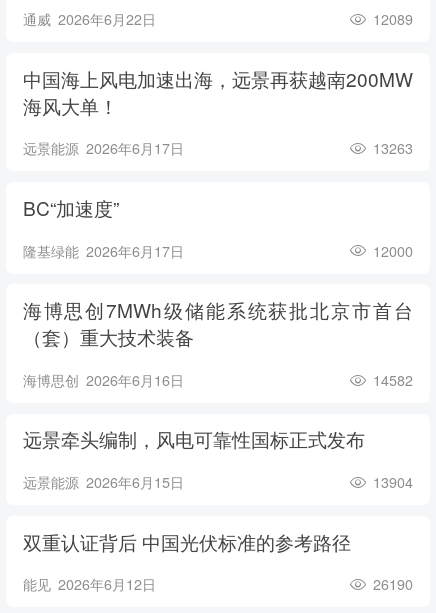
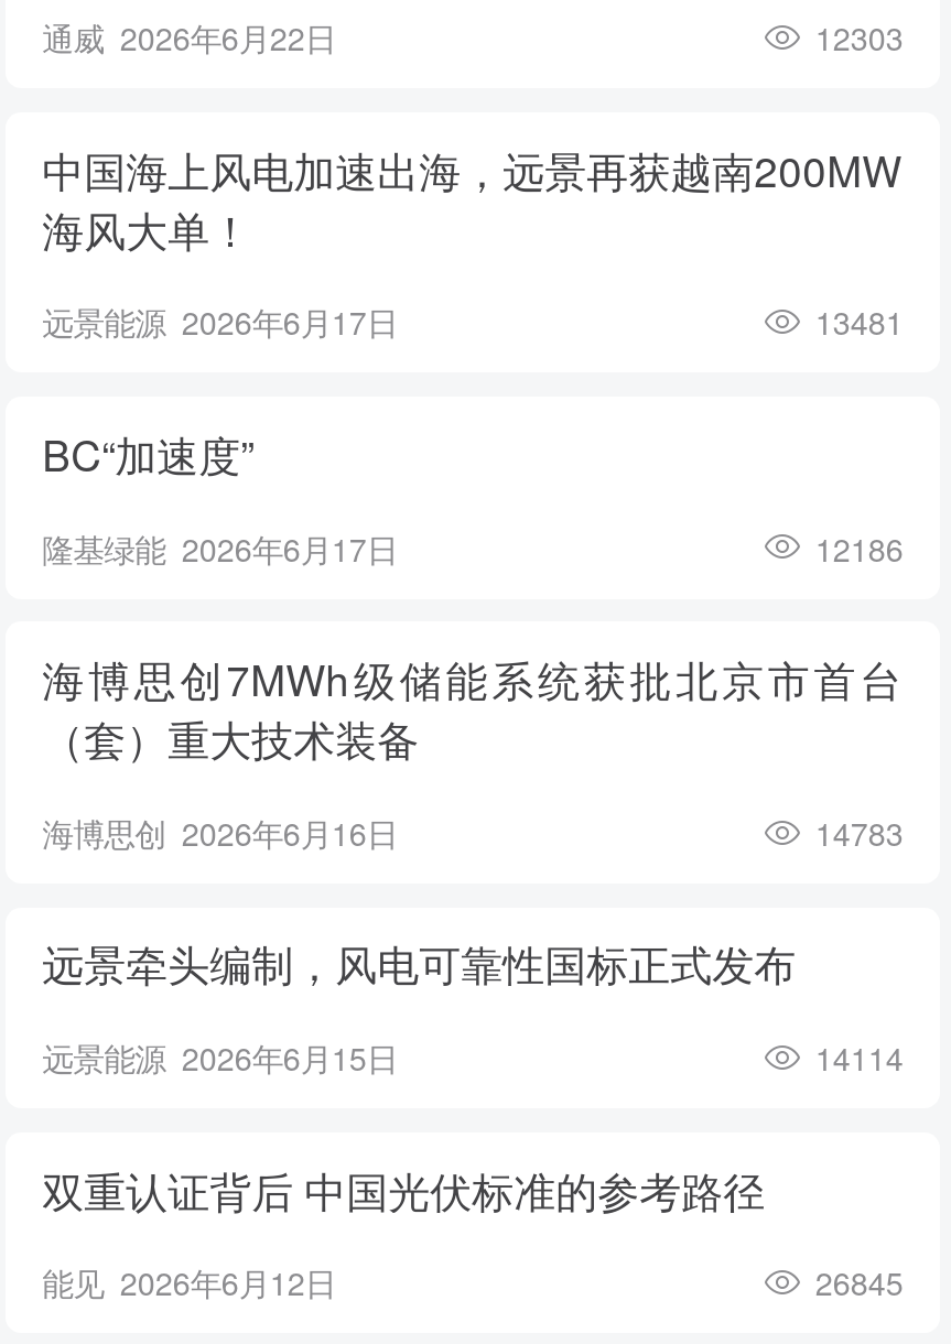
[373,9,413,29] 12089 -> [815,16,903,60] 12303
[373,138,413,158] 13263 -> [815,300,903,344] 13481
[373,241,413,261] 12000 -> [815,526,903,570] 12186
[373,370,413,390] 14582 -> [815,810,903,854] 14783
[373,472,413,492] 13904 -> [815,1036,903,1080] 14114
[373,574,413,594] 26190 -> [815,1261,903,1305] 26845

